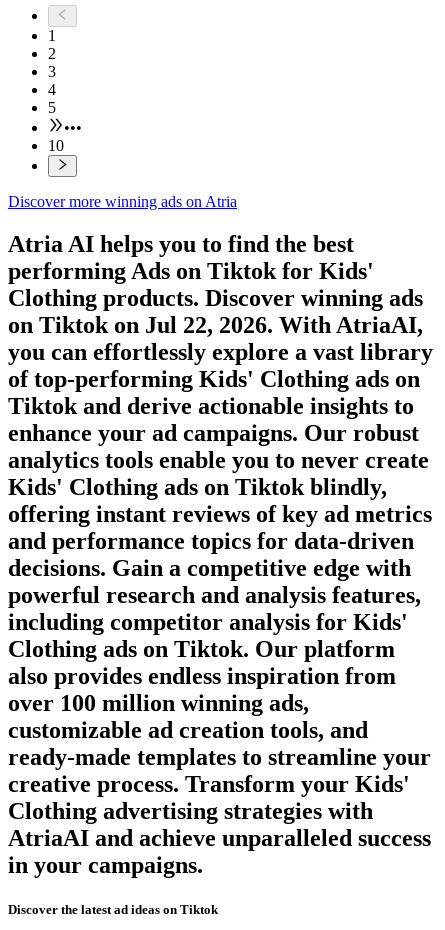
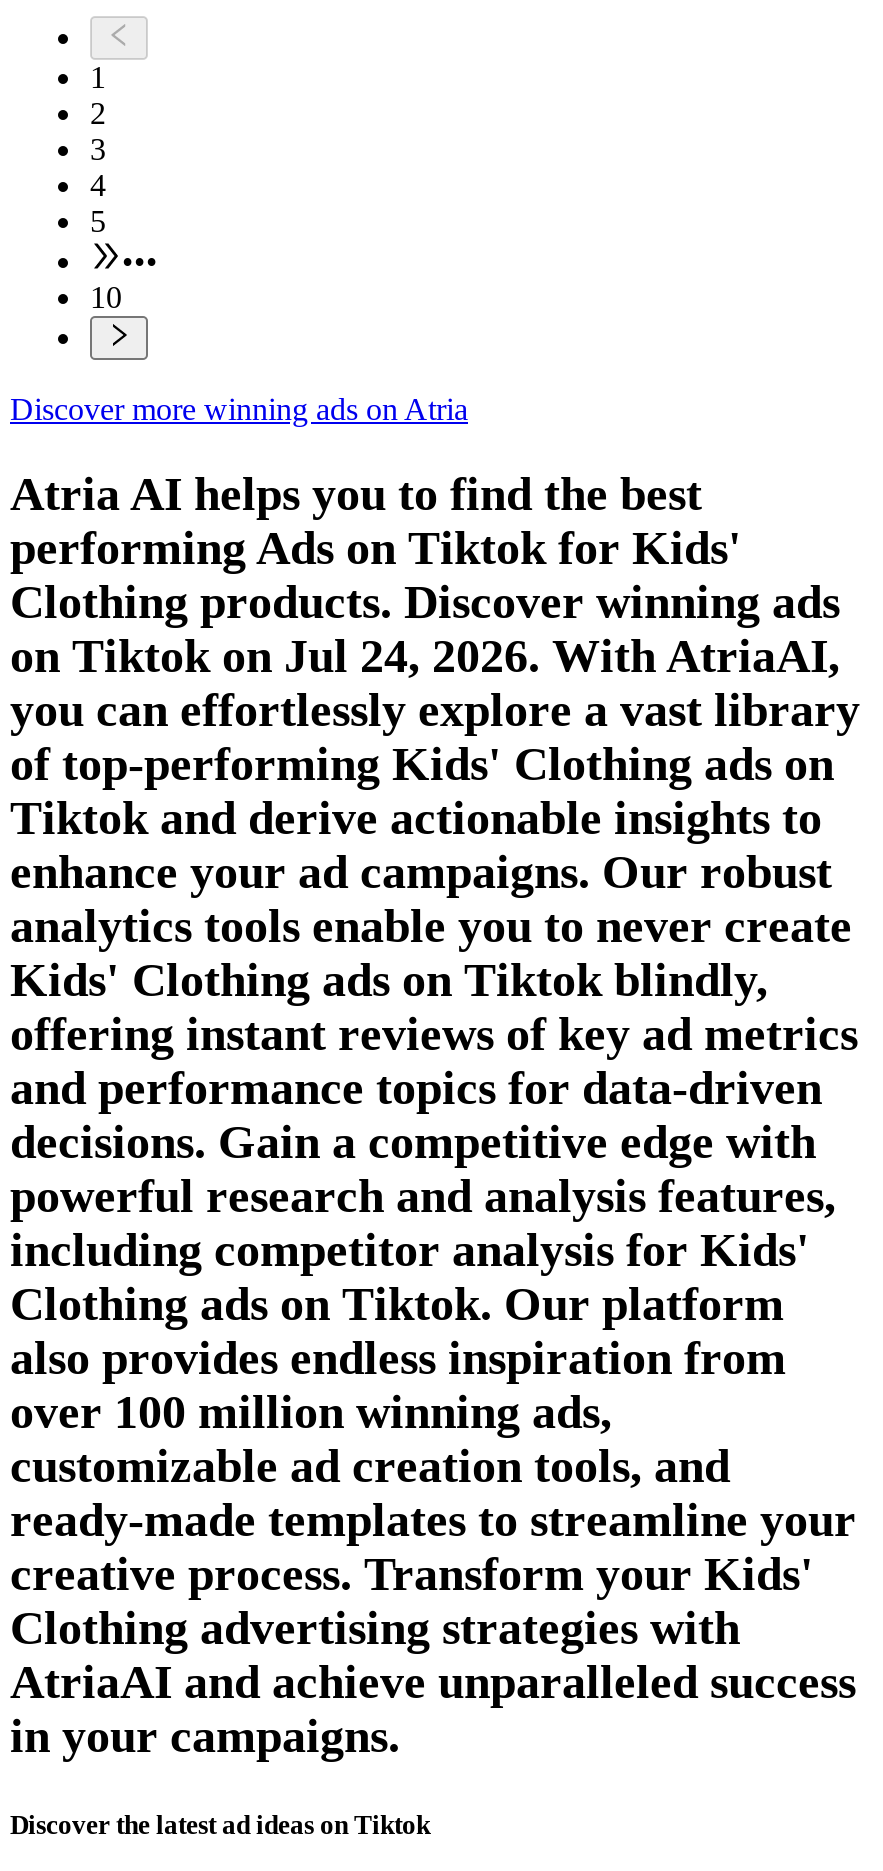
[8,312,423,338] on Tiktok on Jul 22, 2026. With AtriaAI, -> [10,631,840,683] on Tiktok on Jul 24, 2026. With AtriaAI,

